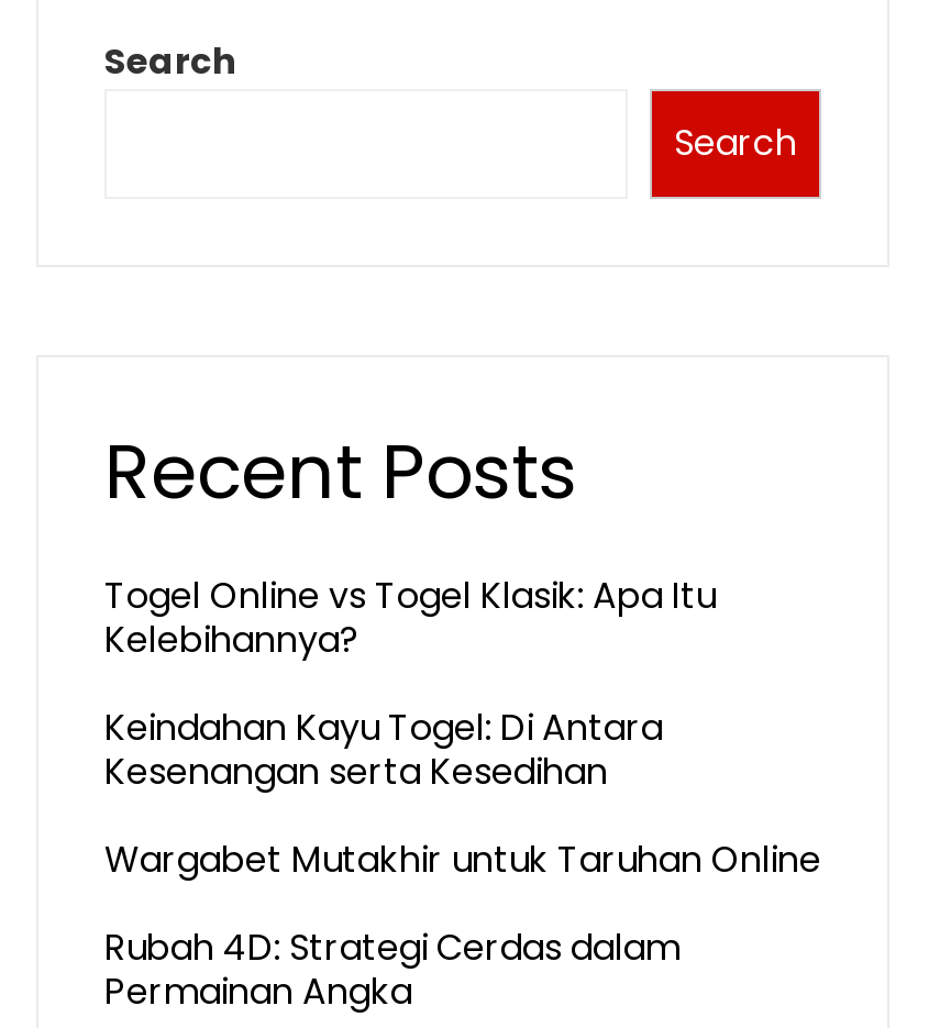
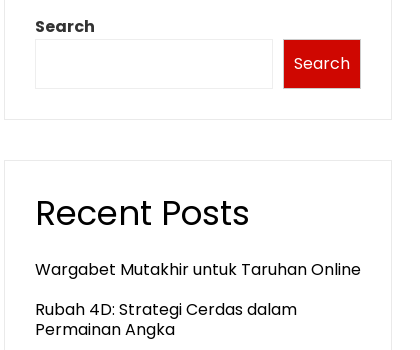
[104,571,716,797] Togel Online vs Togel Klasik: Apa Itu | Kelebihannya? | Keindahan Kayu Togel: Di Antara | Kesenangan serta Kesedihan -> none

